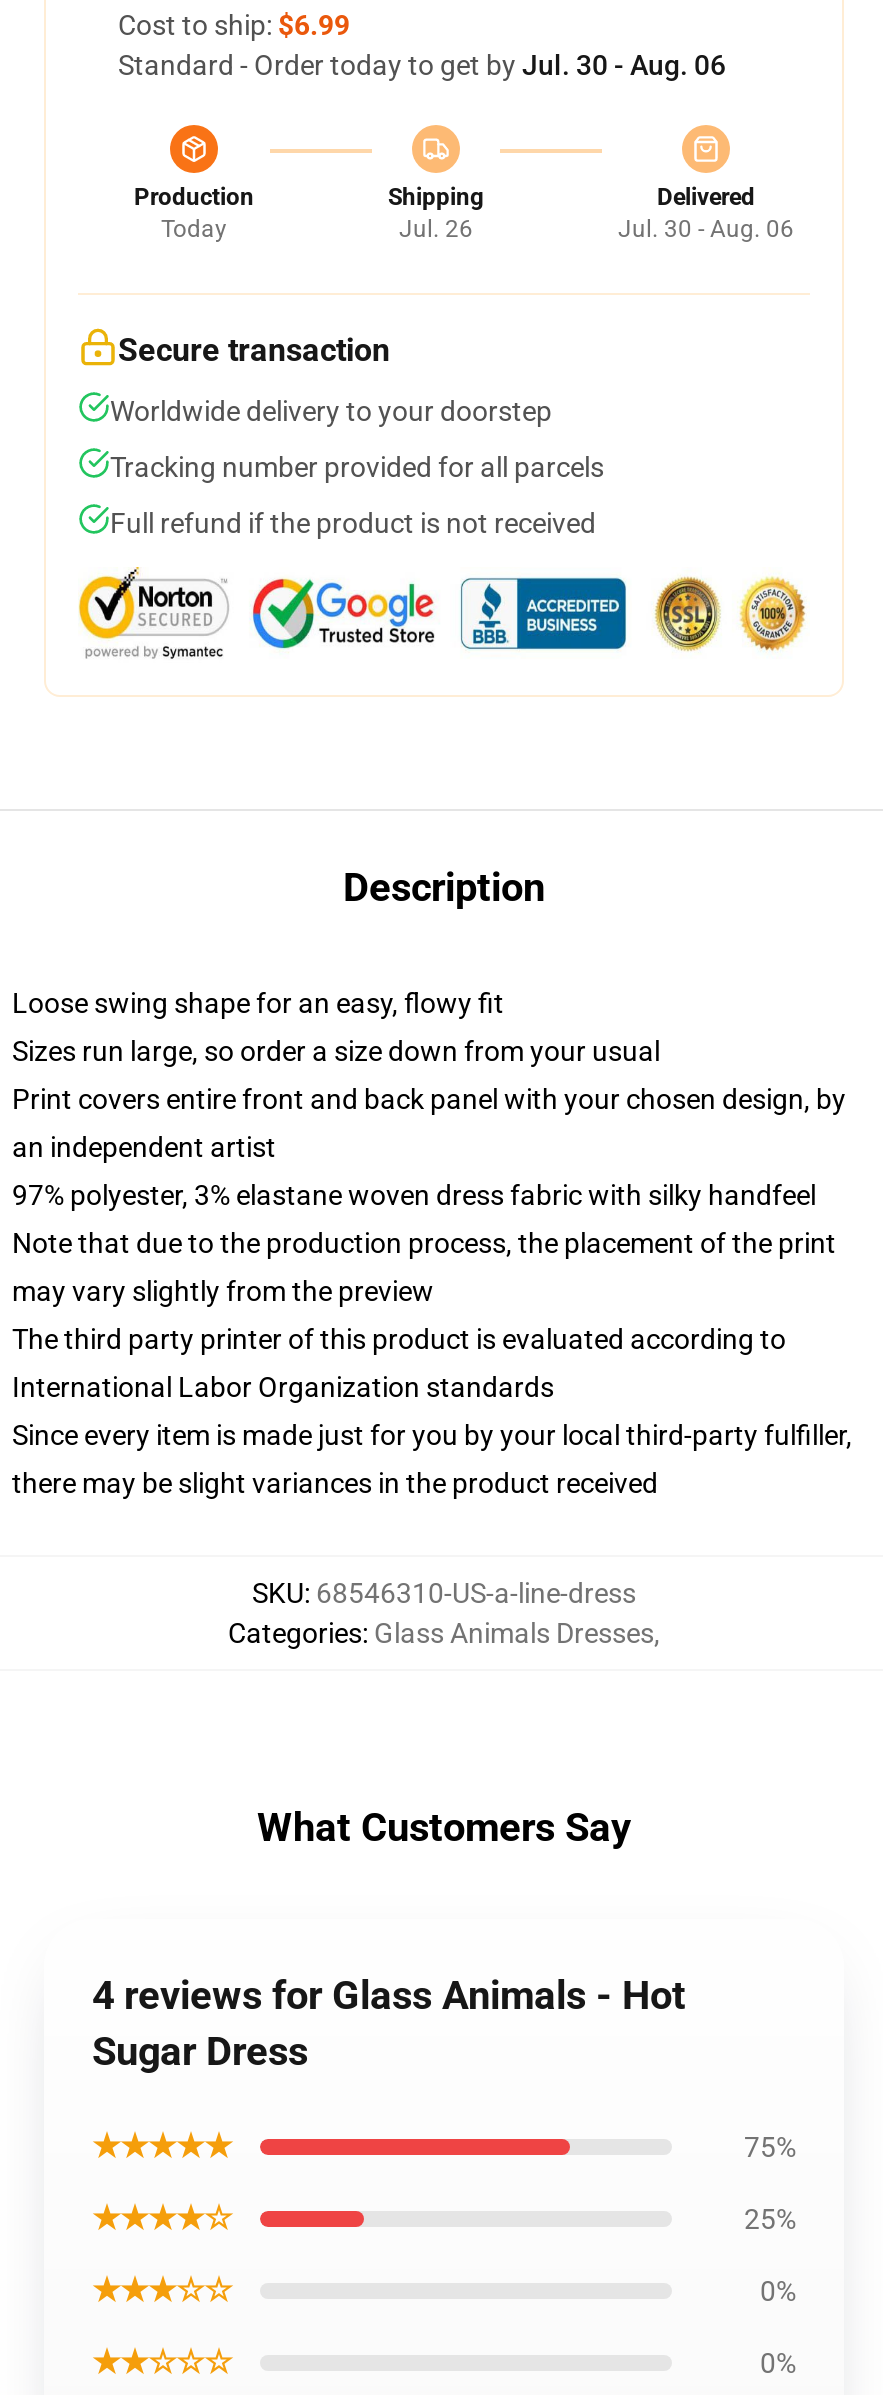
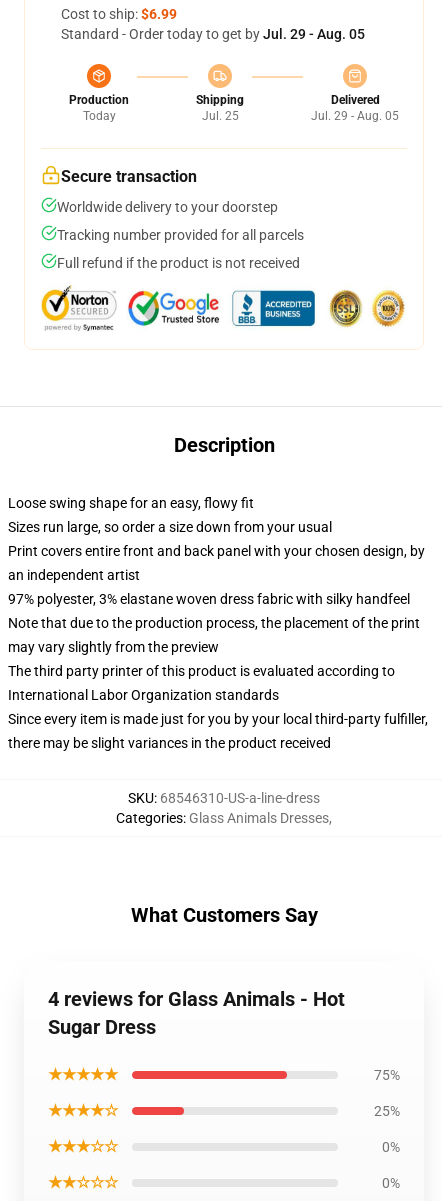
[118,49,726,81] Standard - Order today to get by Jul. 30 - Aug. 06 -> [61,26,365,42] Standard - Order today to get by Jul. 29 - Aug. 05
[399,215,473,243] Jul. 26 -> [201,109,238,123] Jul. 25
[618,215,794,243] Jul. 30 - Aug. 06 -> [311,109,399,123] Jul. 29 - Aug. 05

